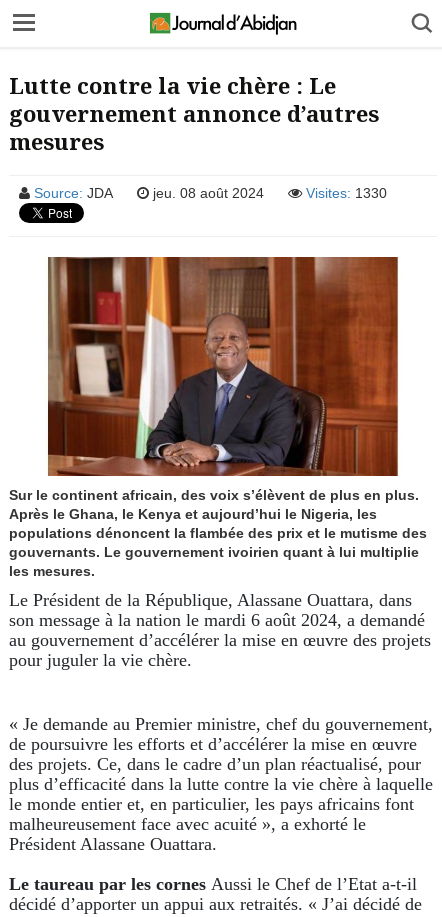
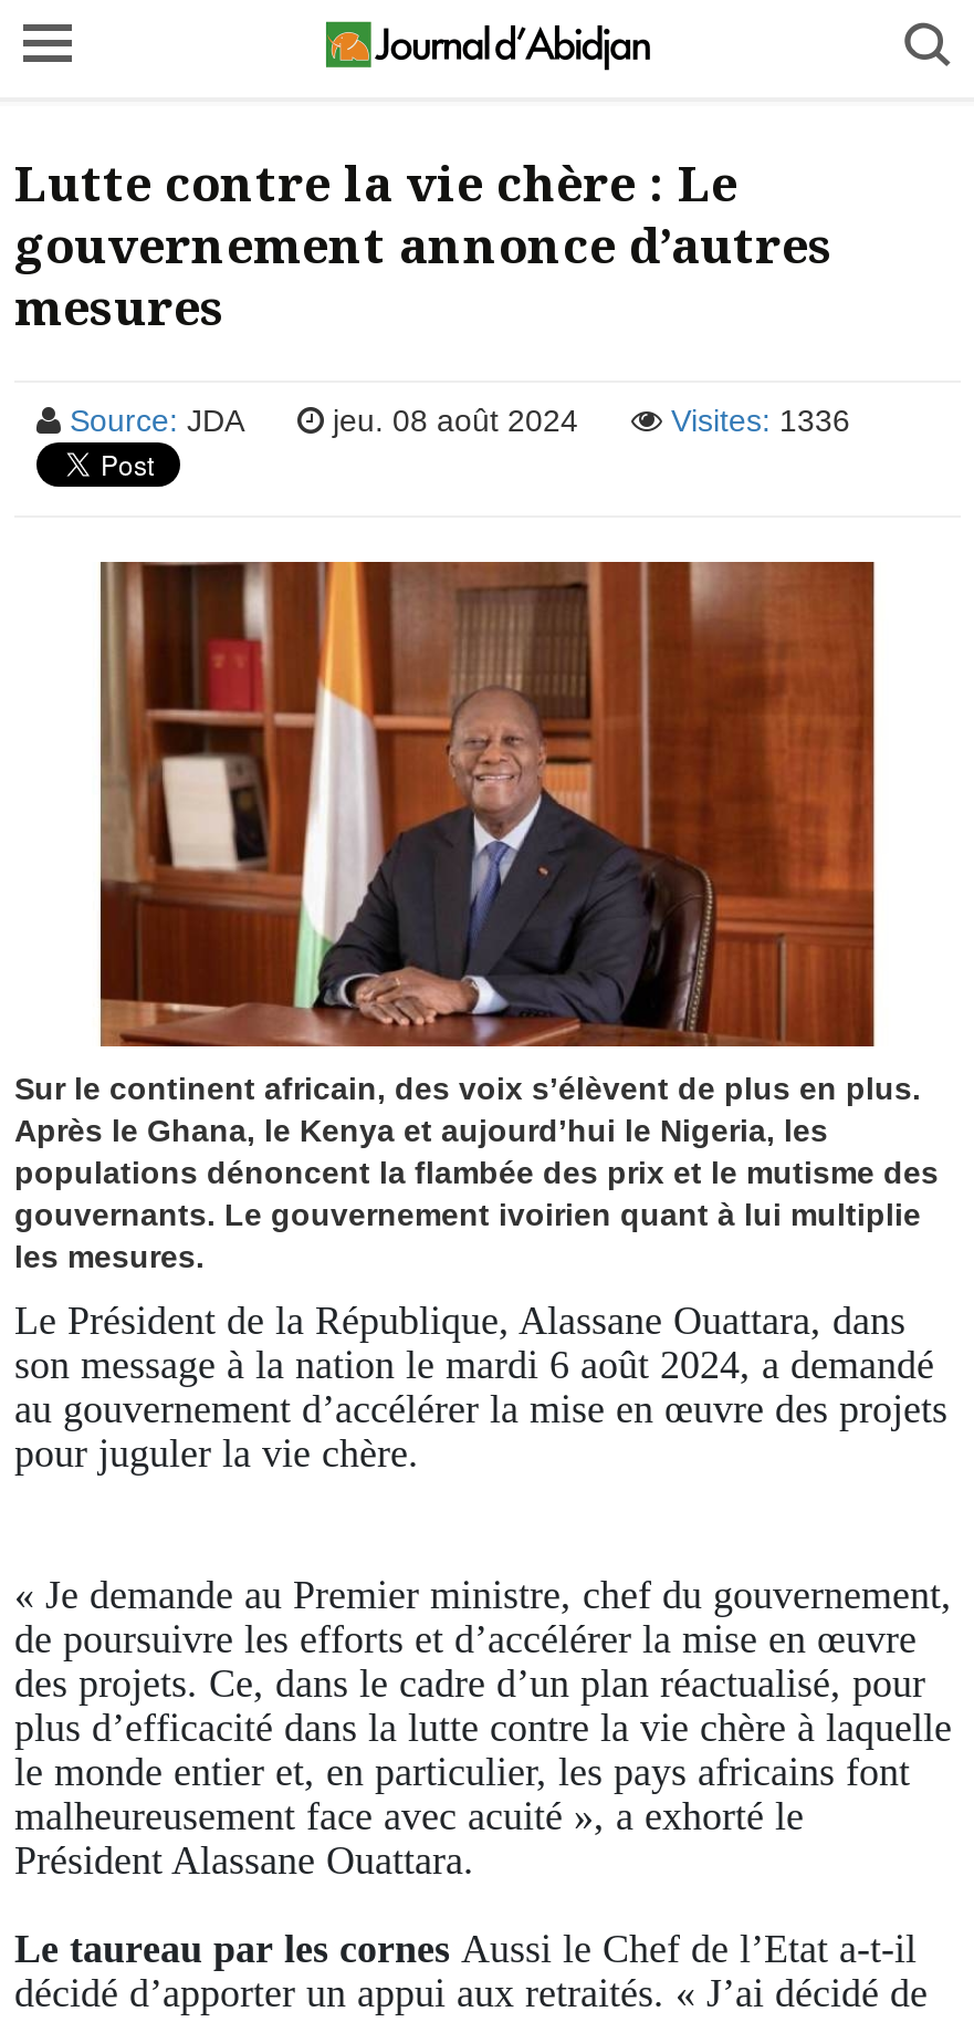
[306,185,387,201] Visites: 1330 -> [671,403,850,438] Visites: 1336

